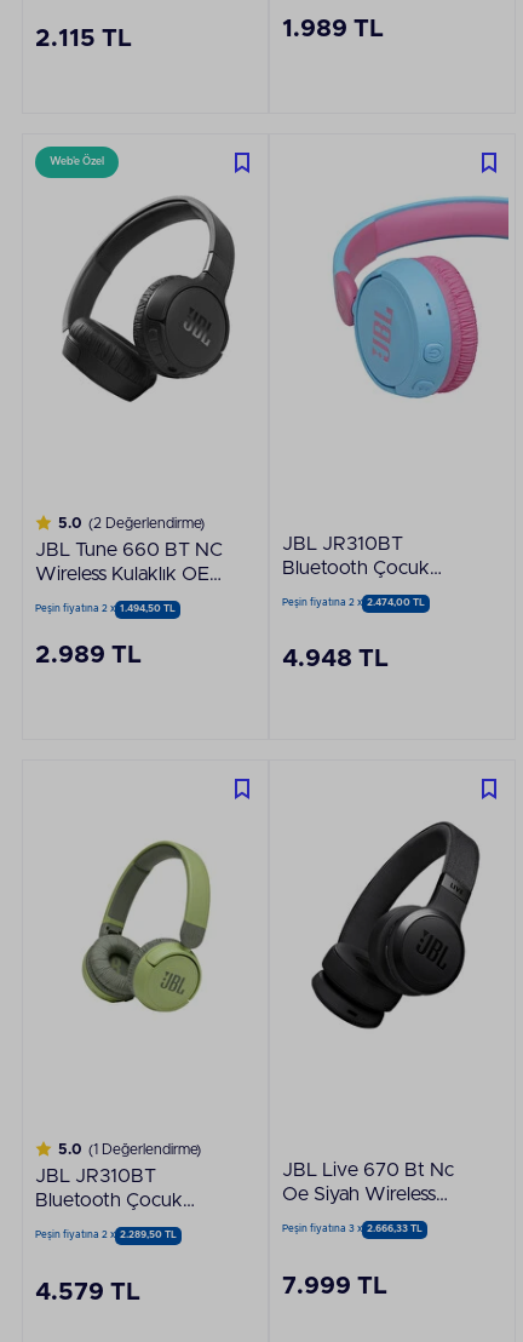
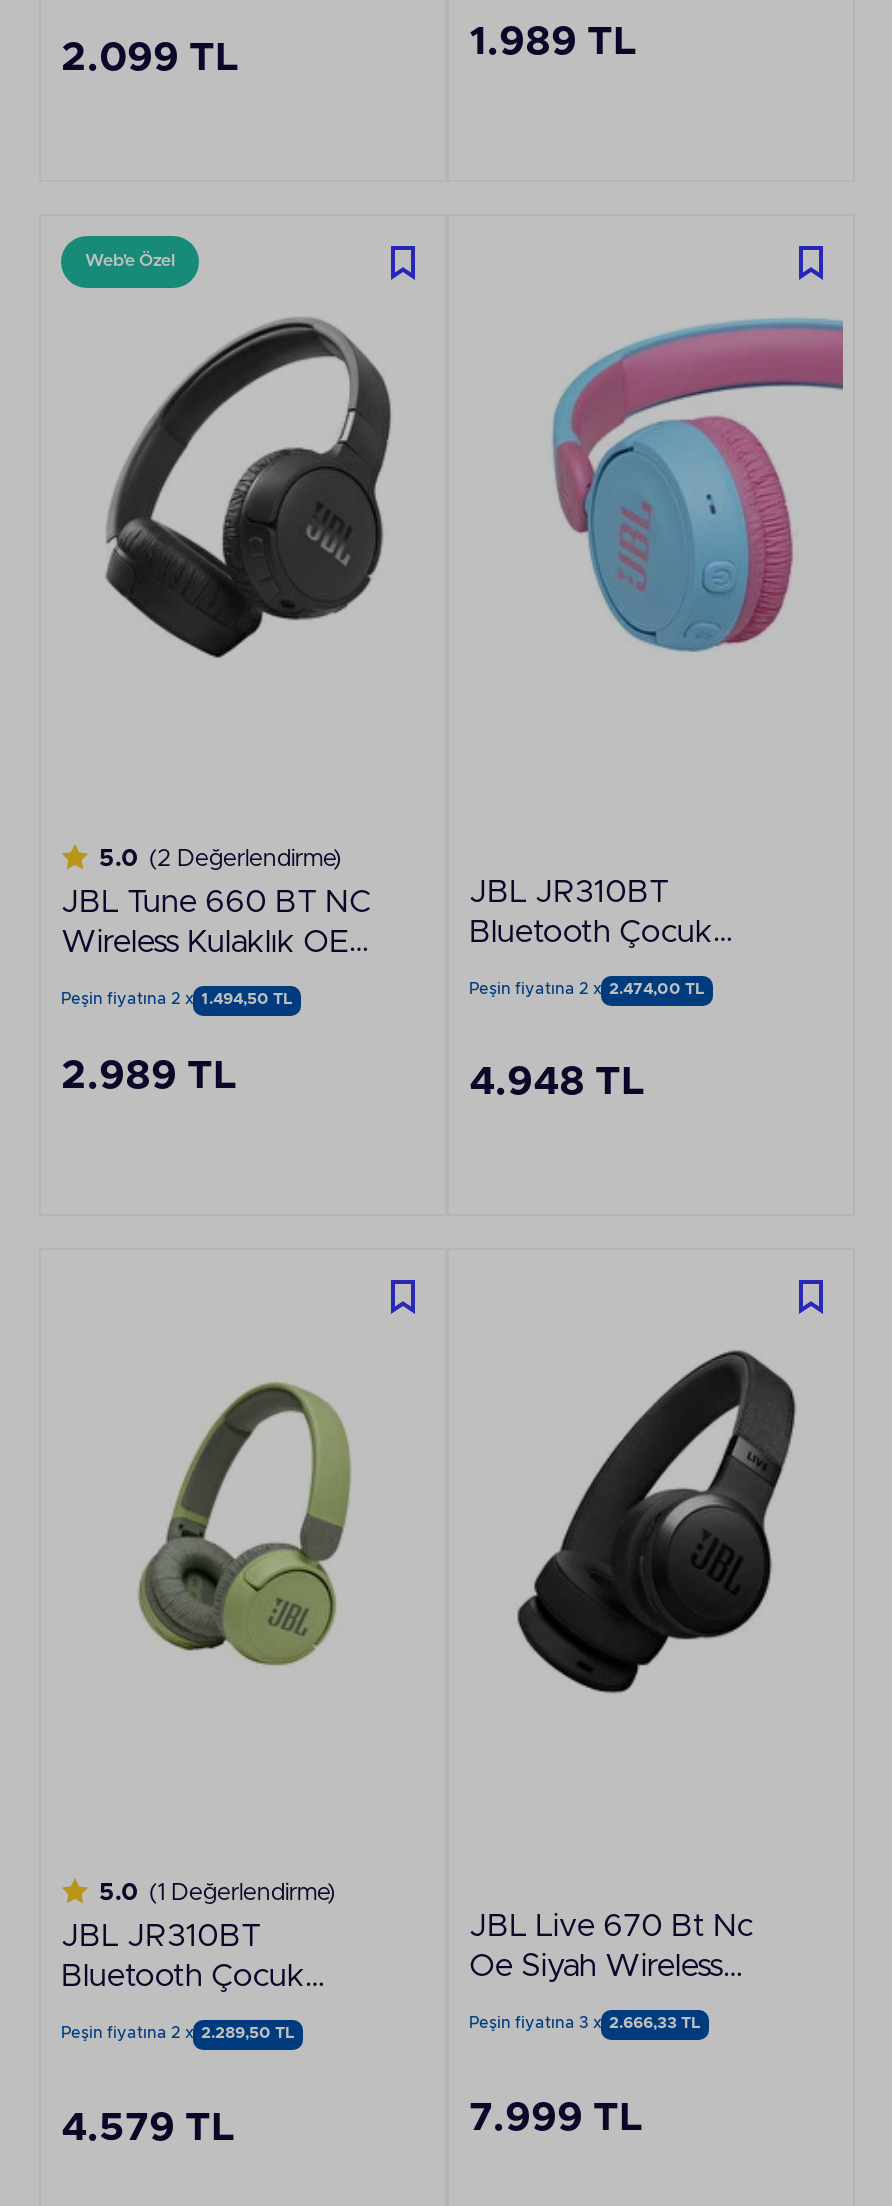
[35,26,132,51] 2.115 TL -> [61,38,239,78] 2.099 TL

